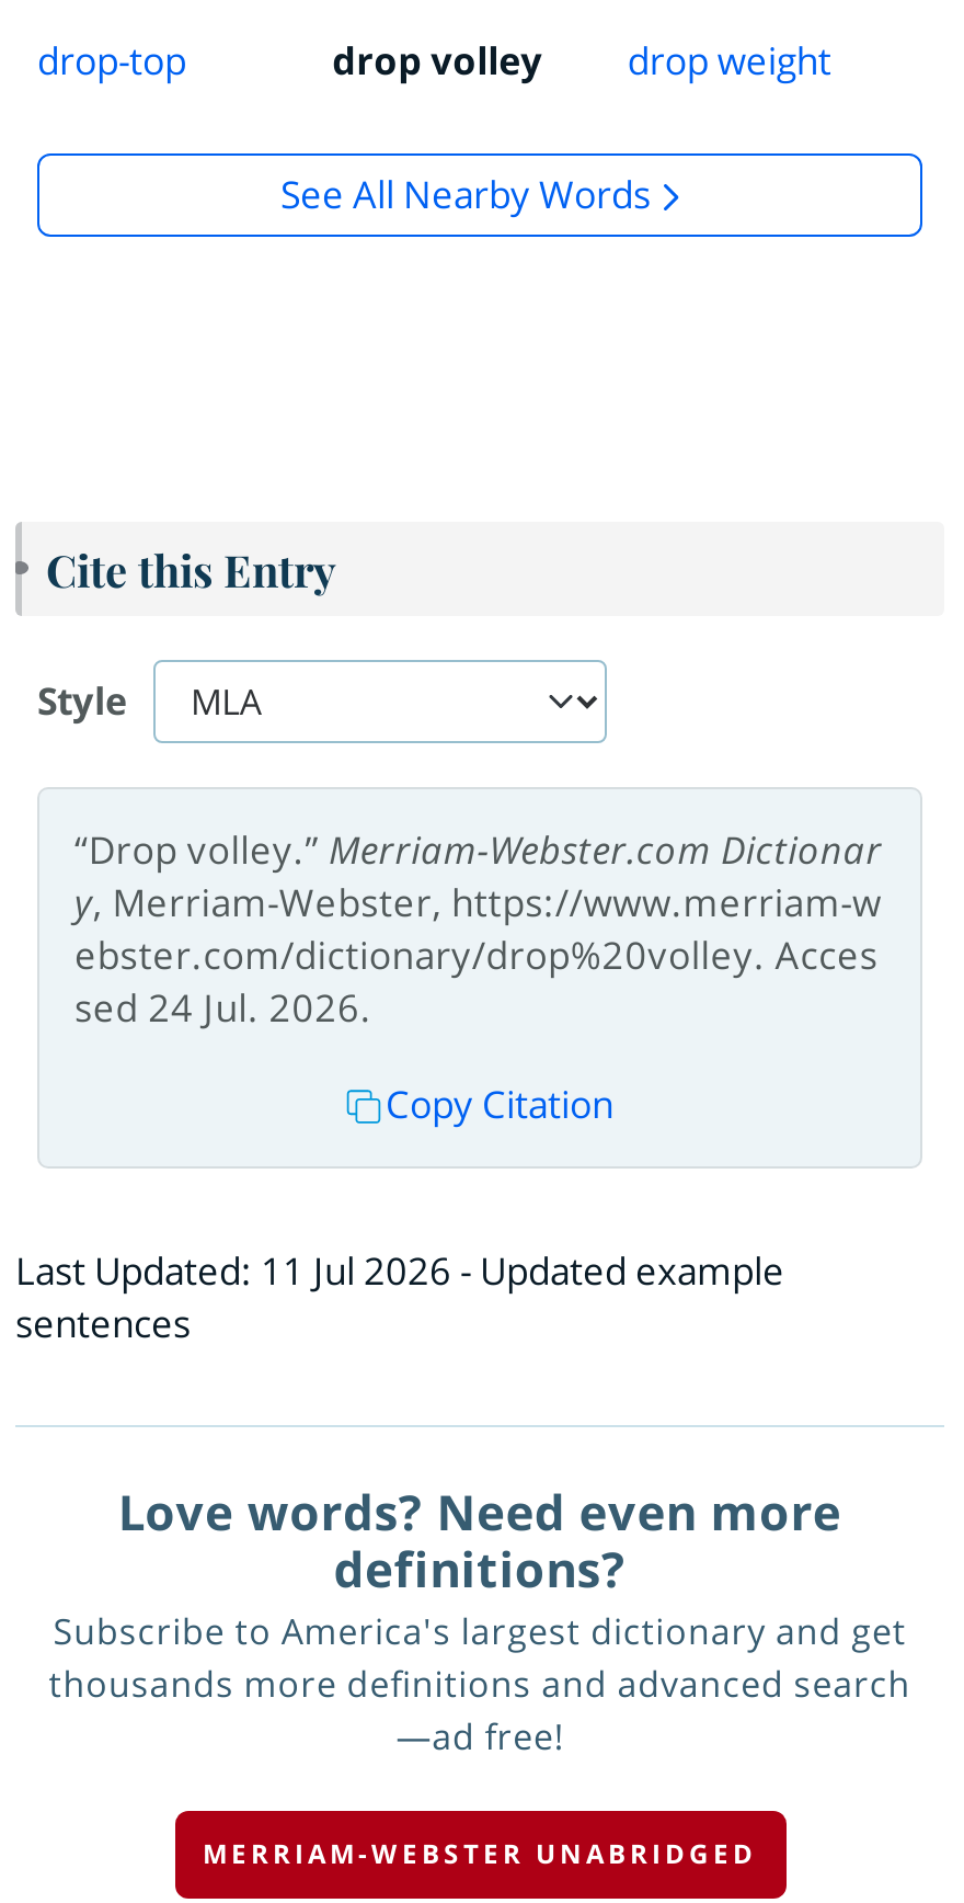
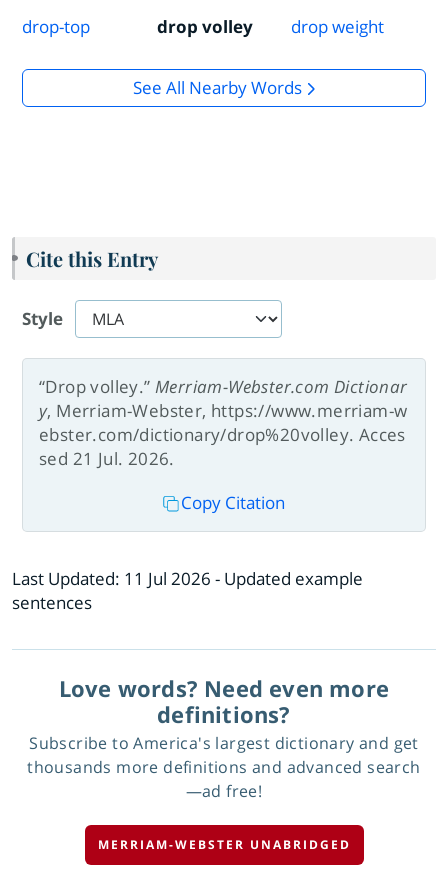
[74,982,372,1032] sed 24 Jul. 2026. -> [39,447,175,470] sed 21 Jul. 2026.

